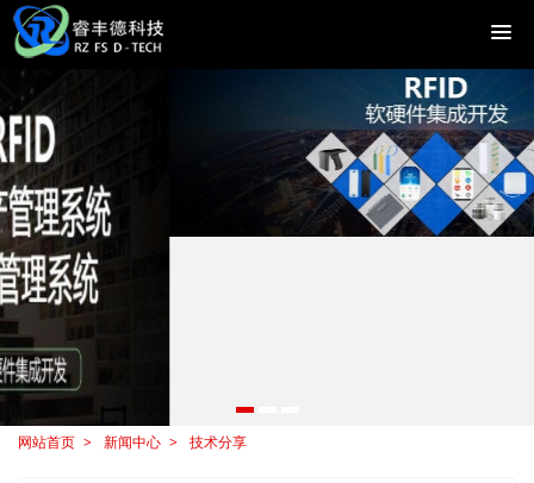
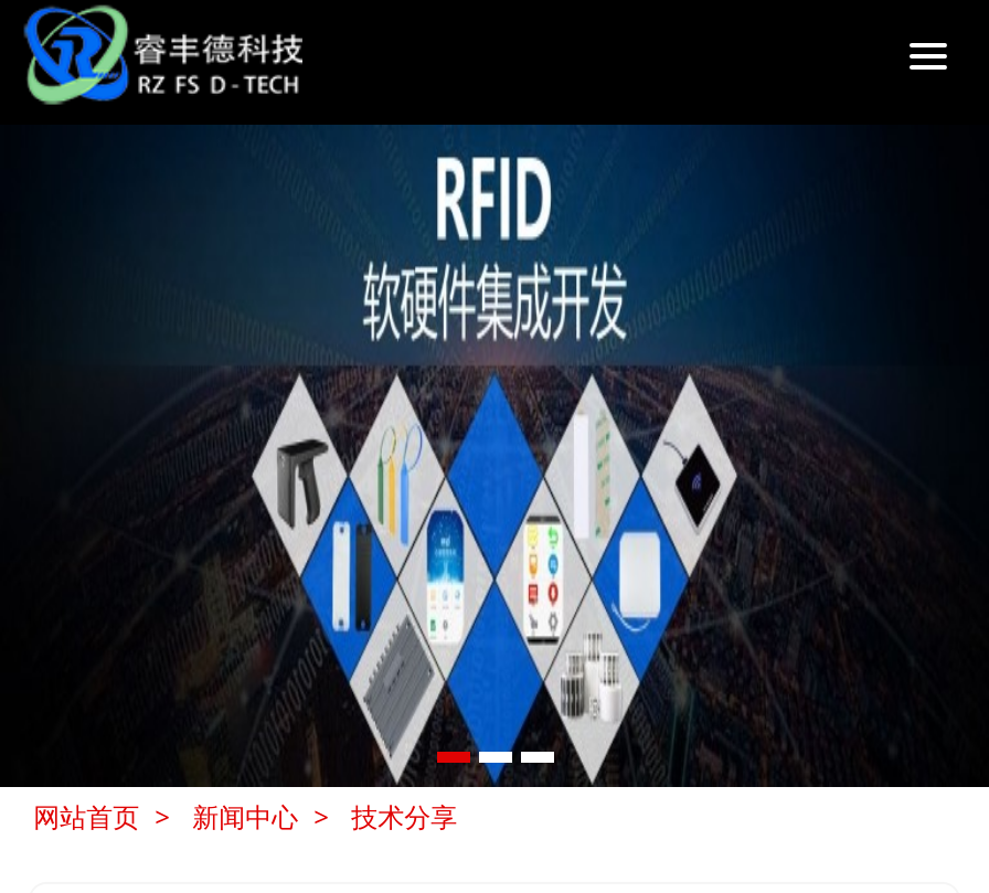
[4,69,530,426] [image] -> [7,125,982,789] [image]

